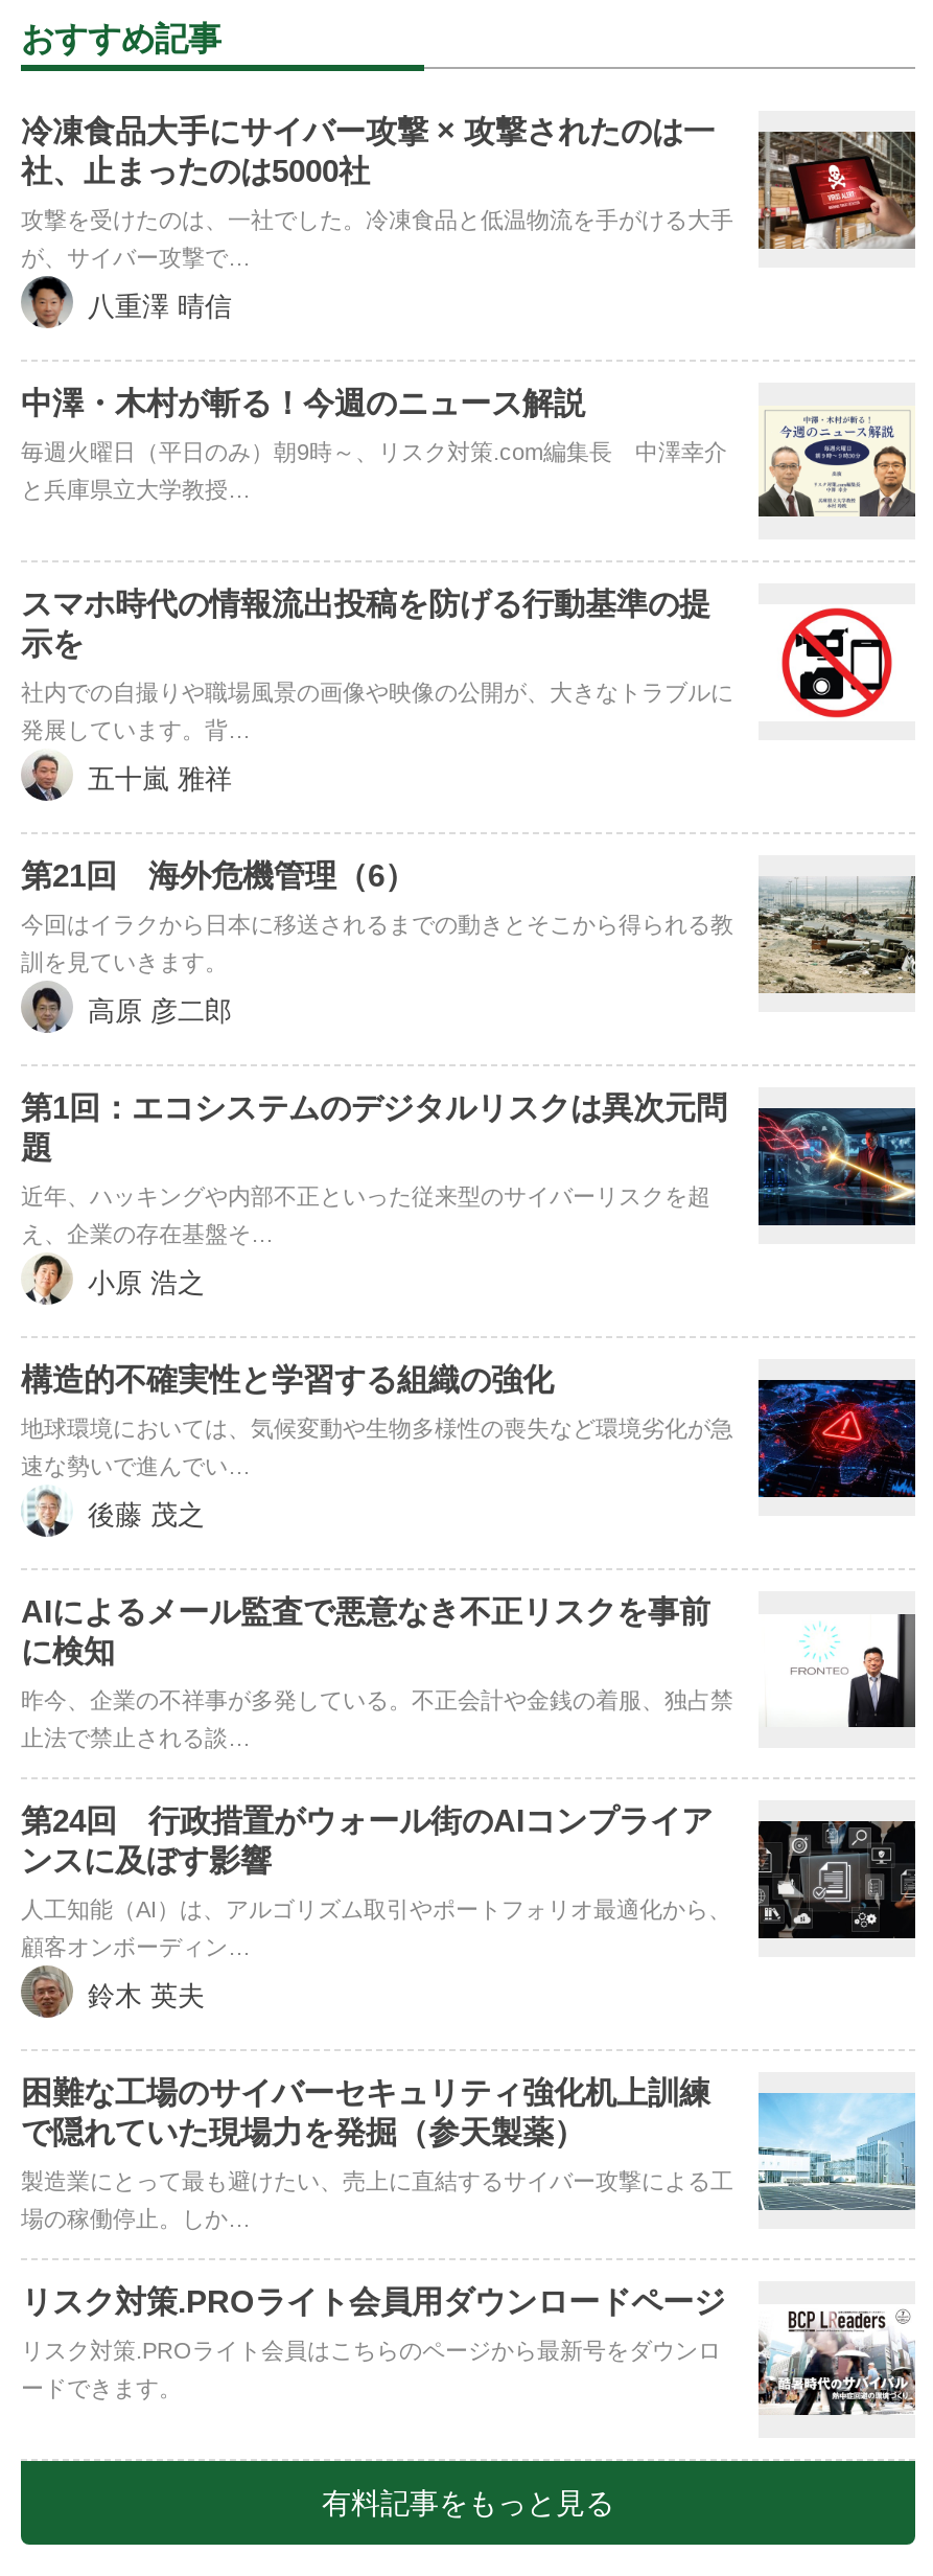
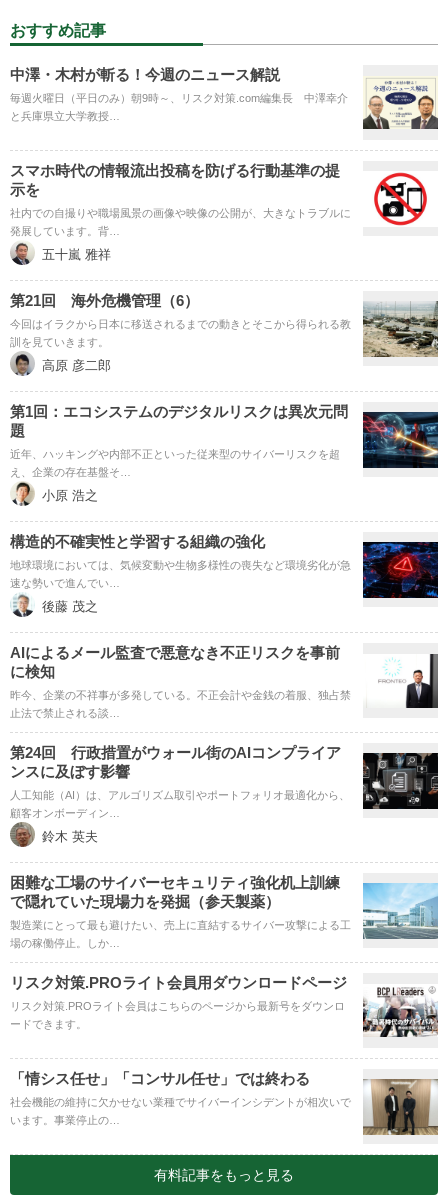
[21,114,917,323] [image] | 冷凍食品大手にサイバー攻撃 × 攻撃されたのは一 | 社、止まったのは5000社 | 攻撃を受けたのは、一社でした。冷凍食品と低温物流を手がける大手 | が、サイバー攻撃で… | 八重澤 晴信 -> none
moved [21,386,915,2401] -> [10,66,438,1030]: [image] | 中澤・木村が斬る！今週のニュース解説 | 毎週火曜日（平日のみ）朝9時～、リスク対策.com編集長 中澤幸介 | ... | リスク対策.PROライト会員はこちらのページから最新号をダウンロ | ードできます。
none -> [10,1070,438,1136] [image] | 「情シス任せ」「コンサル任せ」では終わる | 社会機能の維持に欠かせない業種でサイバーインシデントが相次いで | います。事業停止の…

